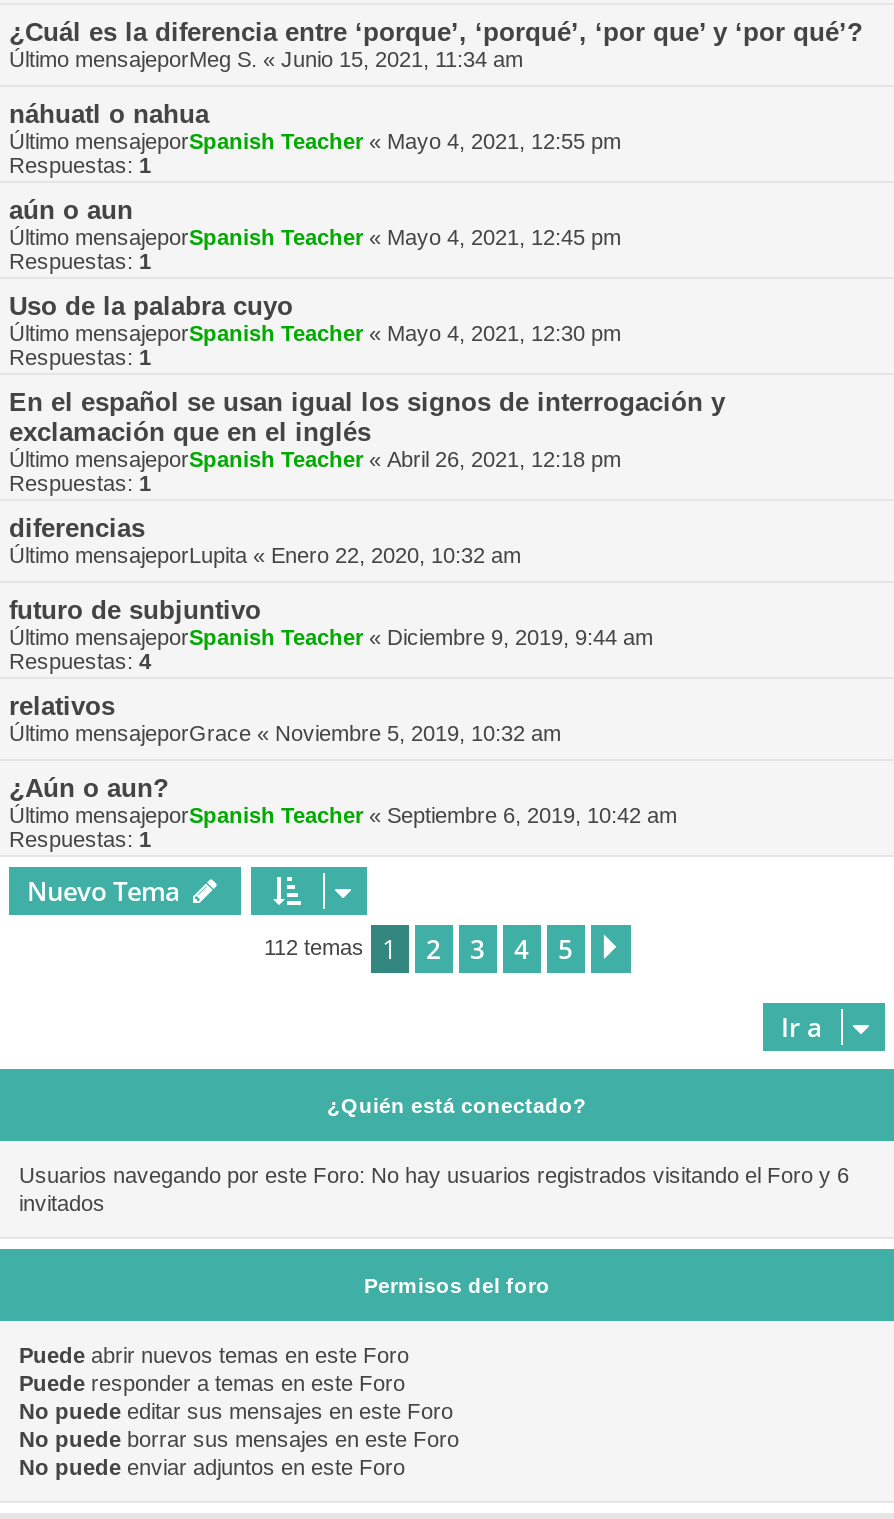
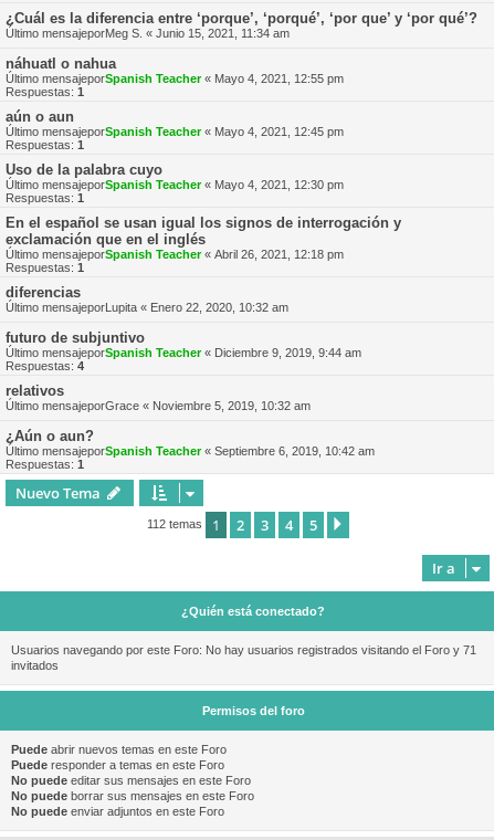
[19,1163,849,1187] Usuarios navegando por este Foro: No hay usuarios registrados visitando el Foro y 6 -> [11,643,476,657] Usuarios navegando por este Foro: No hay usuarios registrados visitando el Foro y 71

